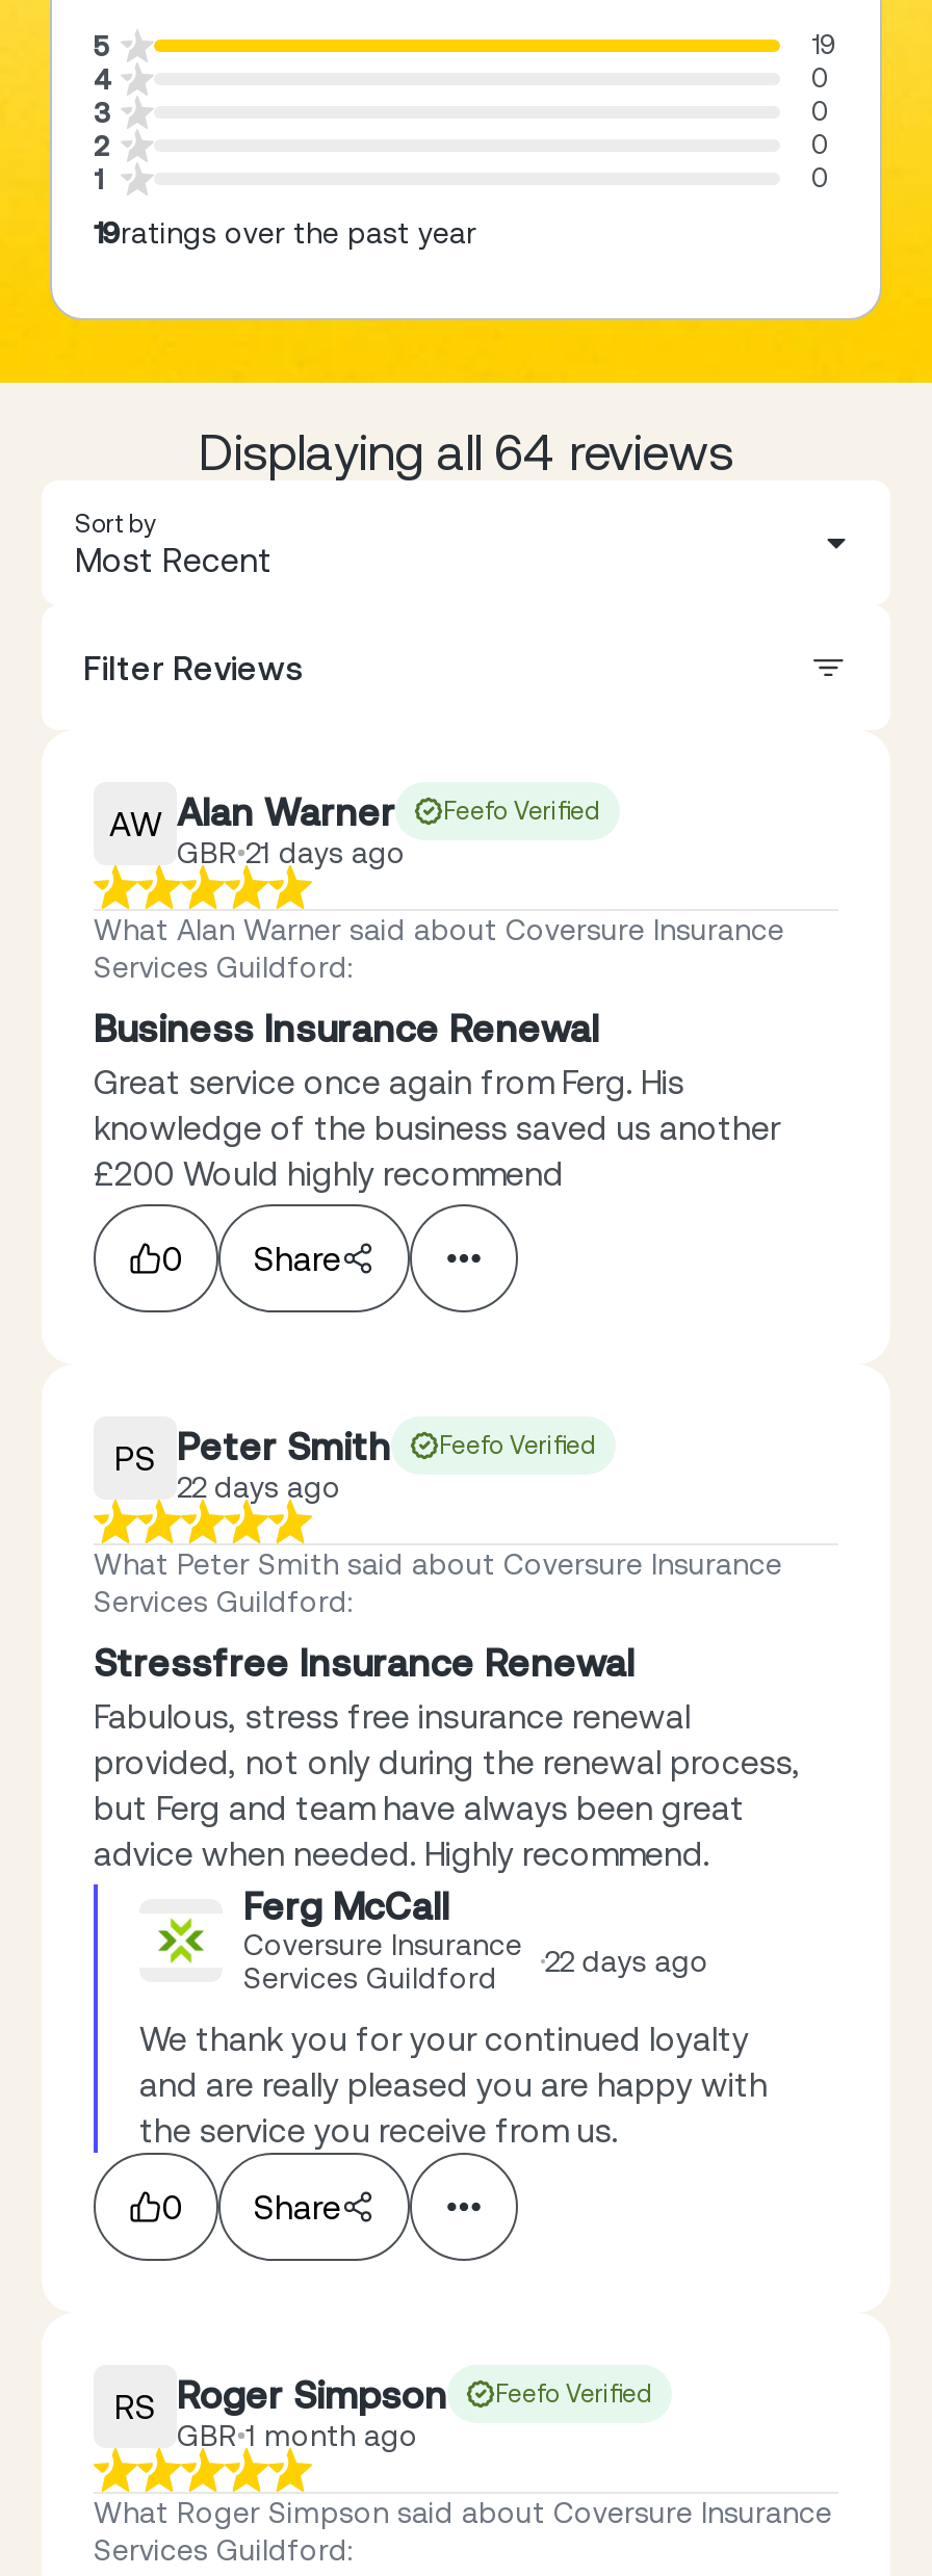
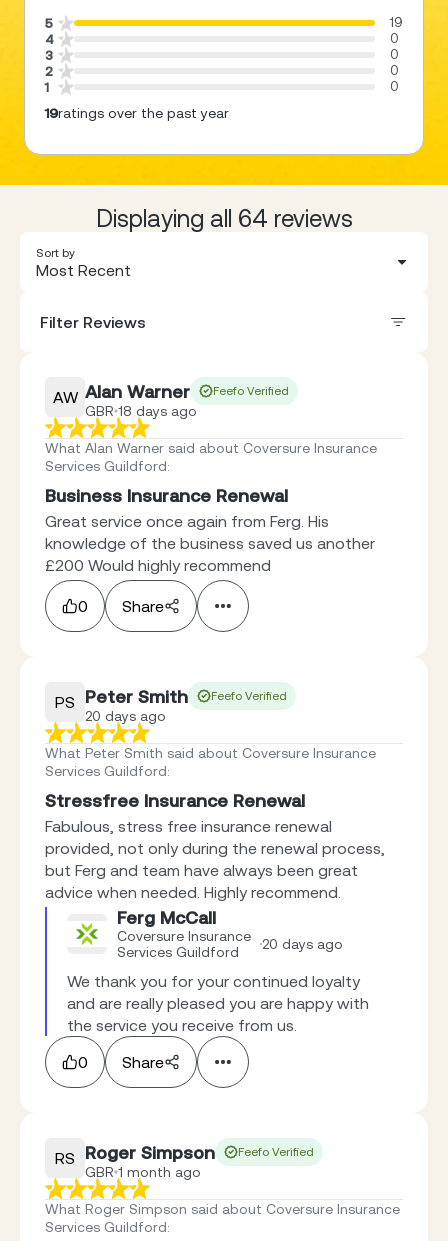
[177,837,406,870] GBR 21 days ago -> [85,403,197,419] GBR 18 days ago
[177,1471,341,1504] 22 days ago -> [85,708,166,724] 20 days ago
[243,1929,709,1995] Coversure Insurance Services Guildford 22 days ago -> [117,928,343,960] Coversure Insurance Services Guildford 20 days ago

